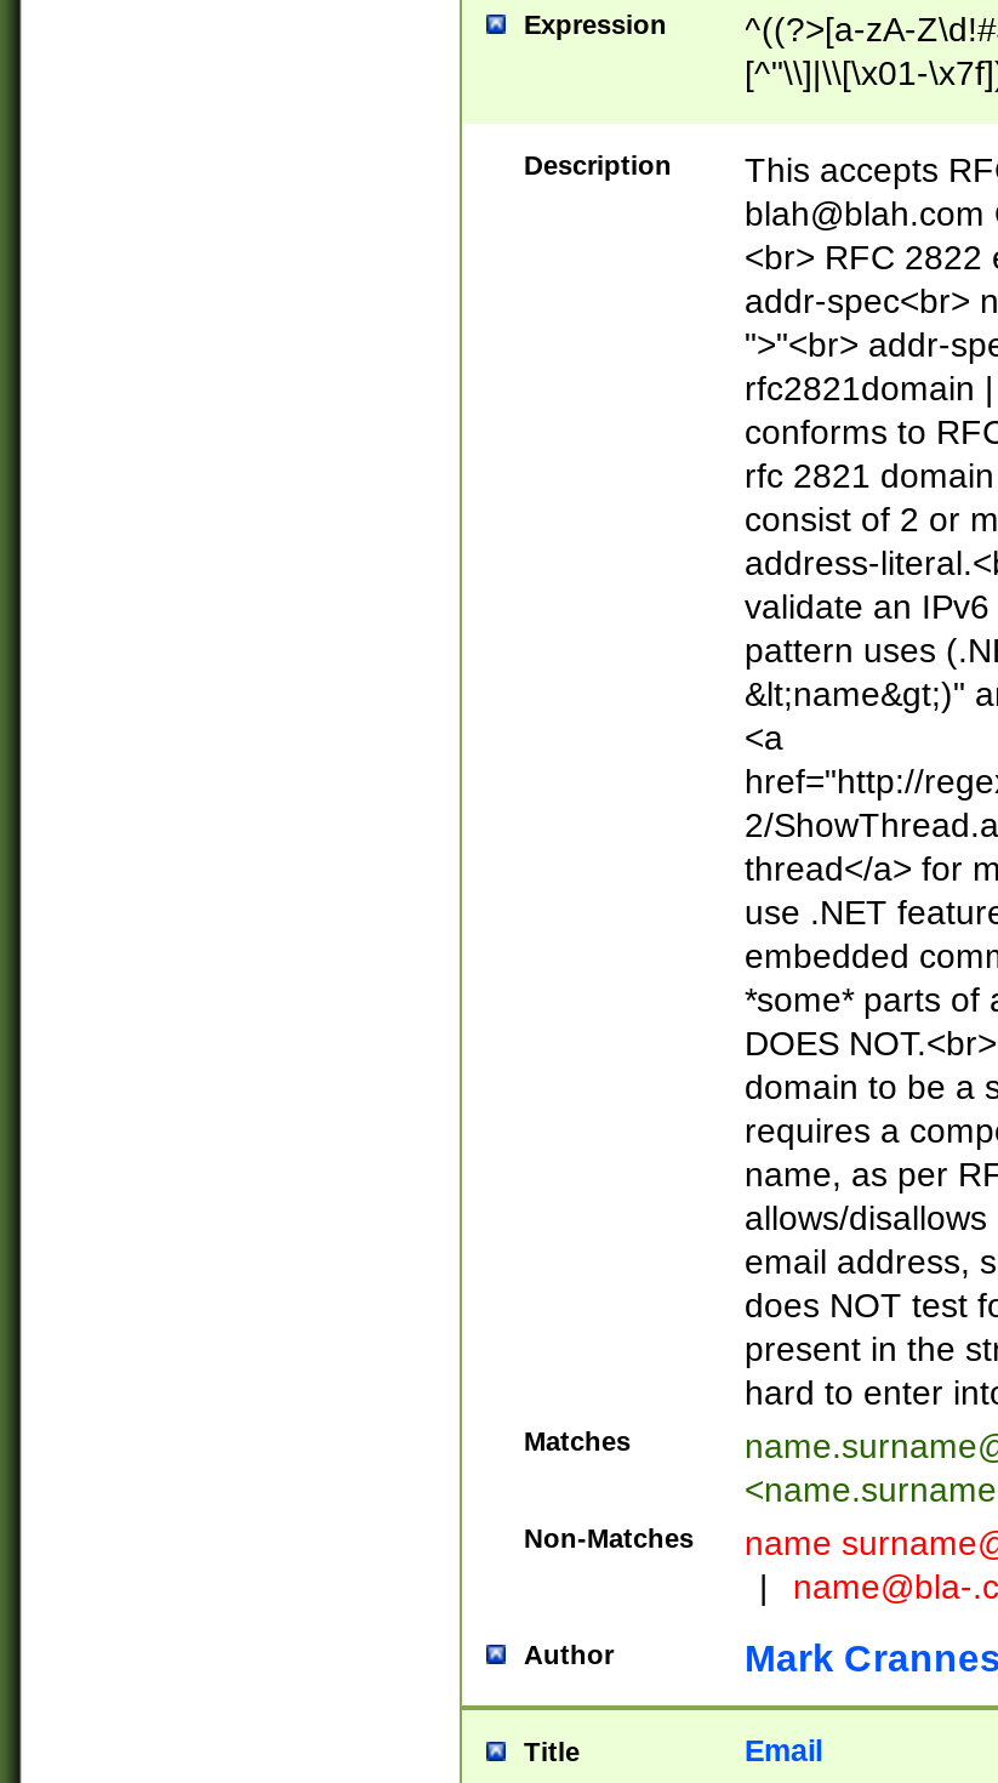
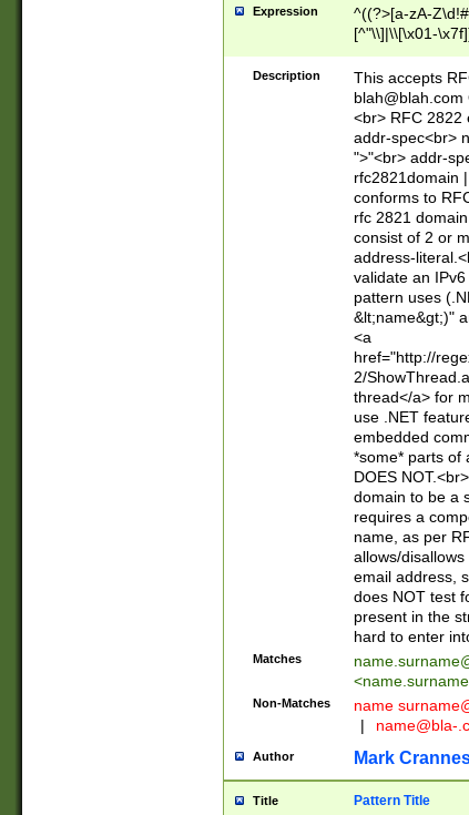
[745,1735,822,1769] Email -> [353,793,430,809] Pattern Title

